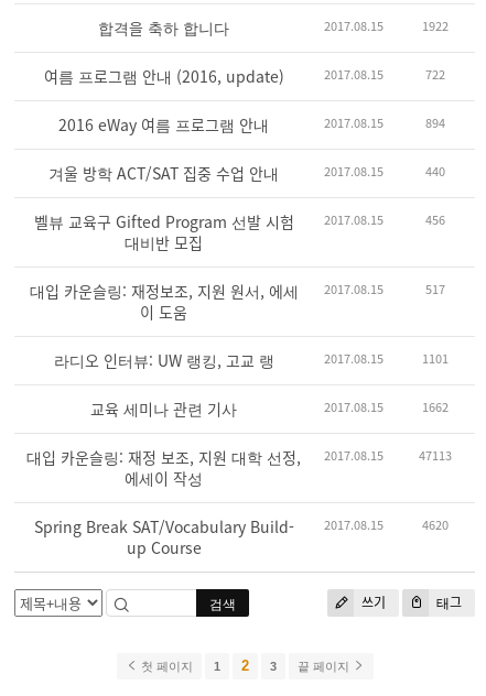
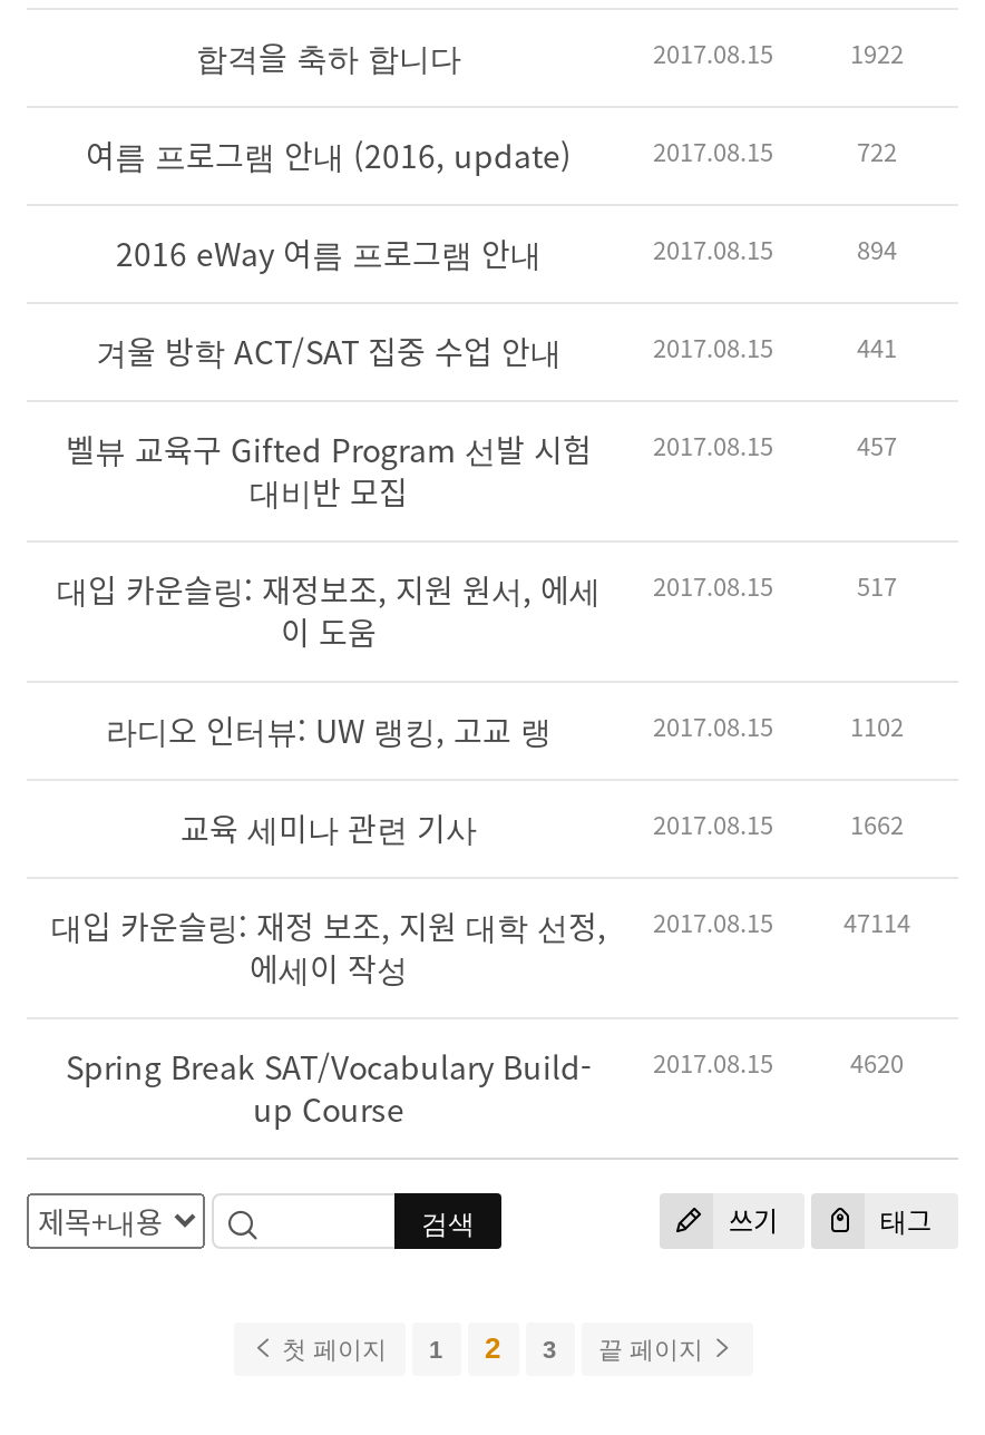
[425,162,445,181] 440 -> [857,329,897,367] 441
[425,210,445,229] 456 -> [857,427,897,465] 457
[422,349,448,368] 1101 -> [850,707,904,745] 1102
[26,446,451,468] 대입 카운슬링: 재정 보조, 지원 대학 선정, 2017.08.15 47113 -> [51,904,910,948] 대입 카운슬링: 재정 보조, 지원 대학 선정, 2017.08.15 47114

